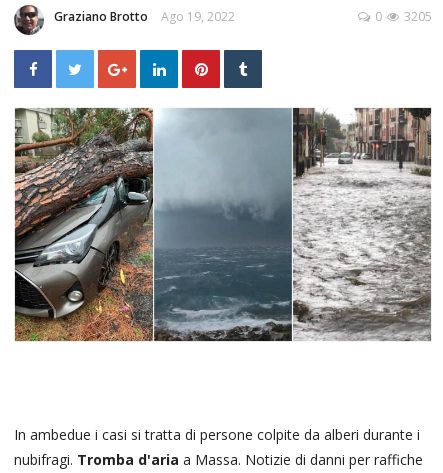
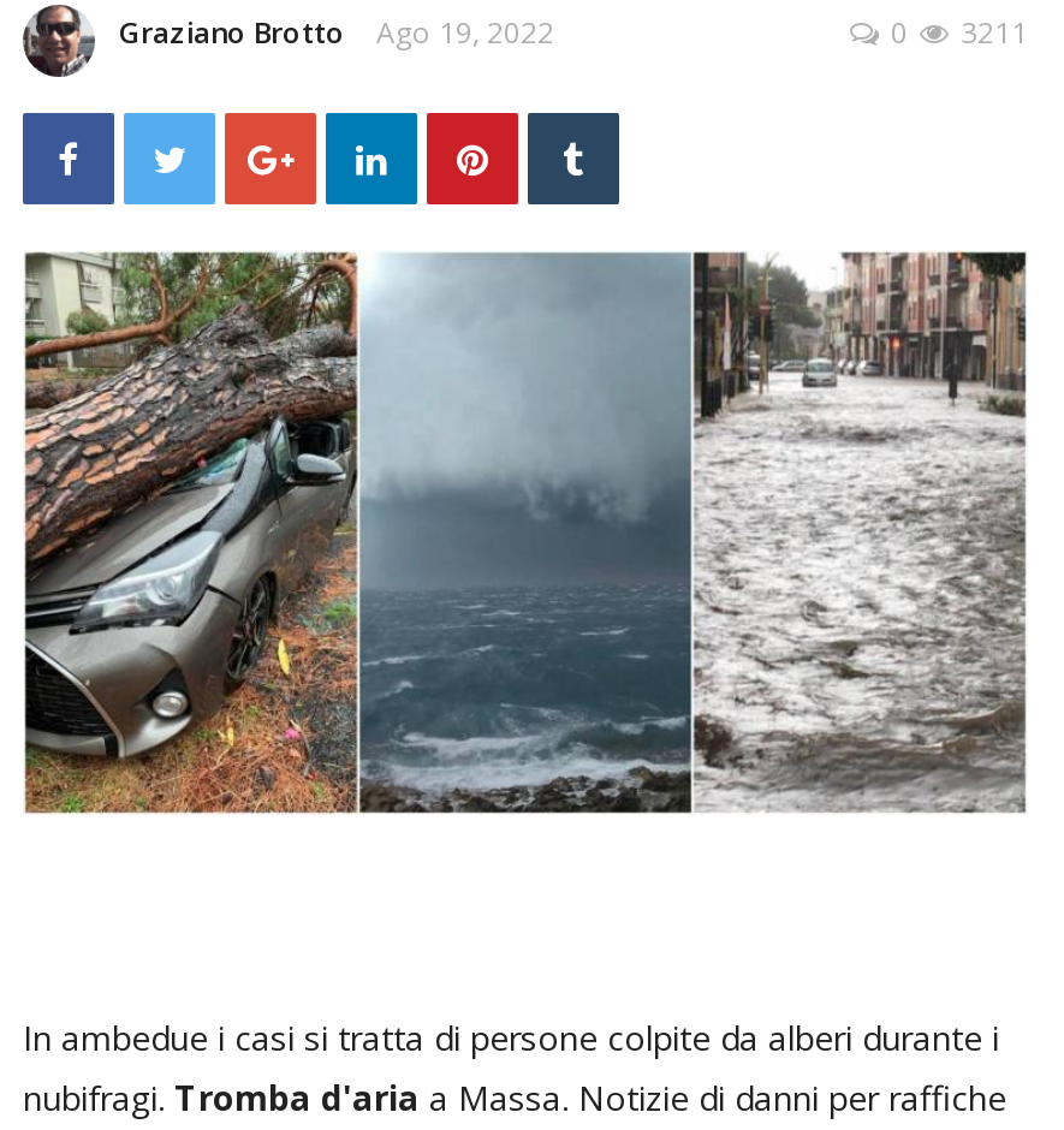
[375,8,432,25] 0 3205 -> [891,12,1028,52] 0 3211

